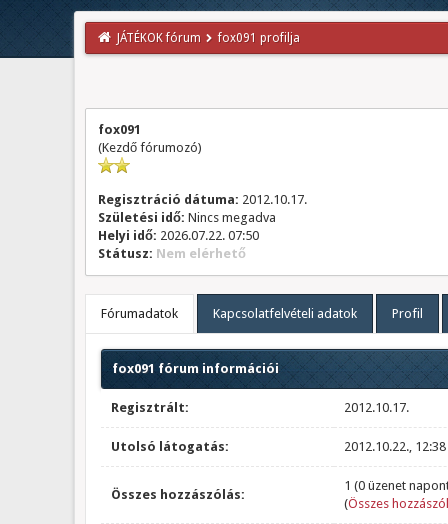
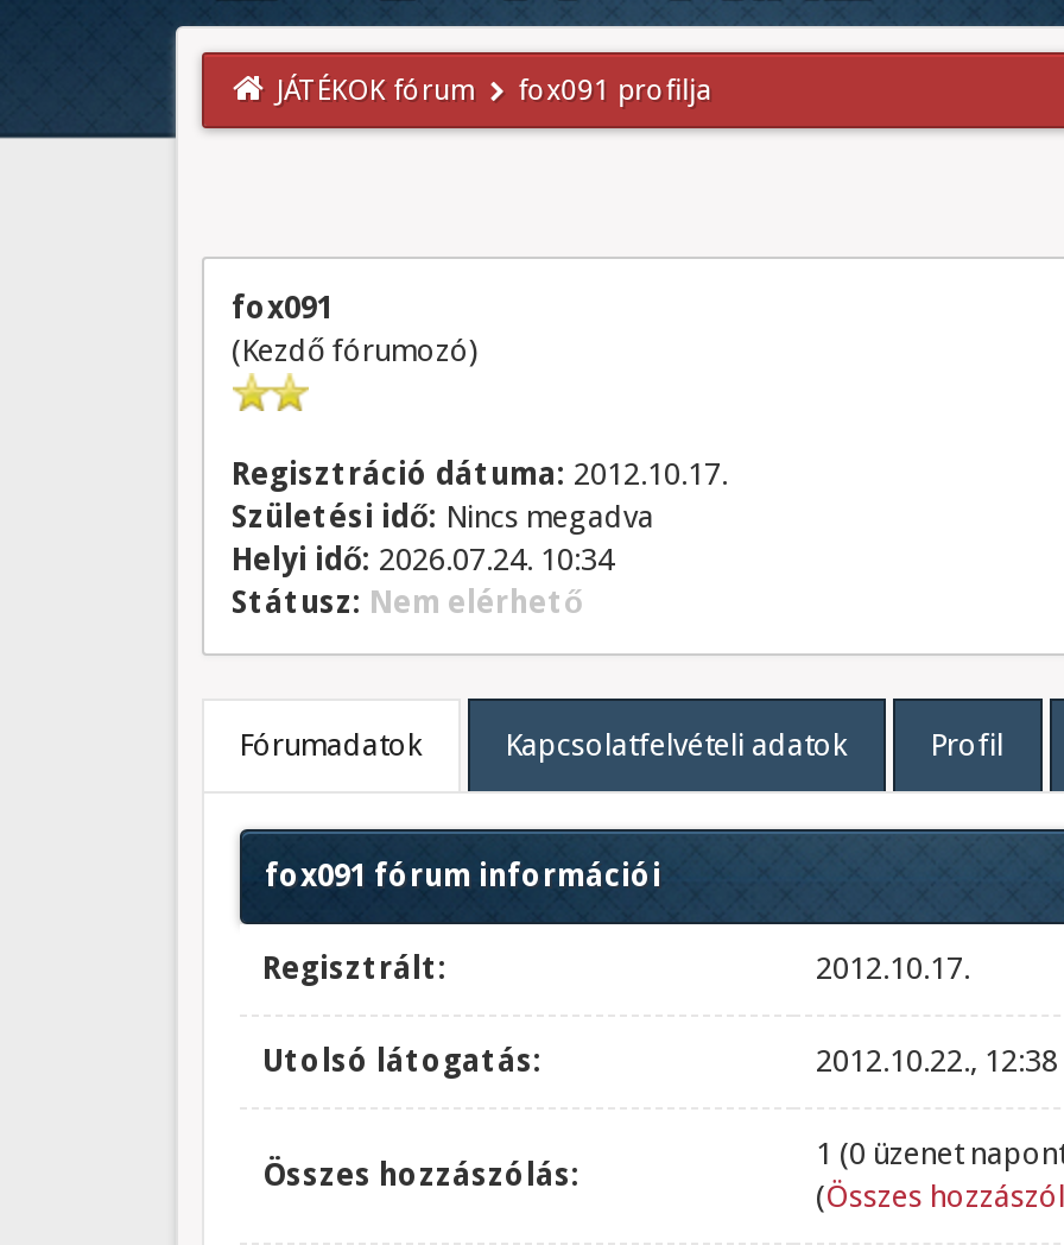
[97,228,258,243] Helyi idő: 2026.07.22. 07:50 -> [232,542,614,577] Helyi idő: 2026.07.24. 10:34

